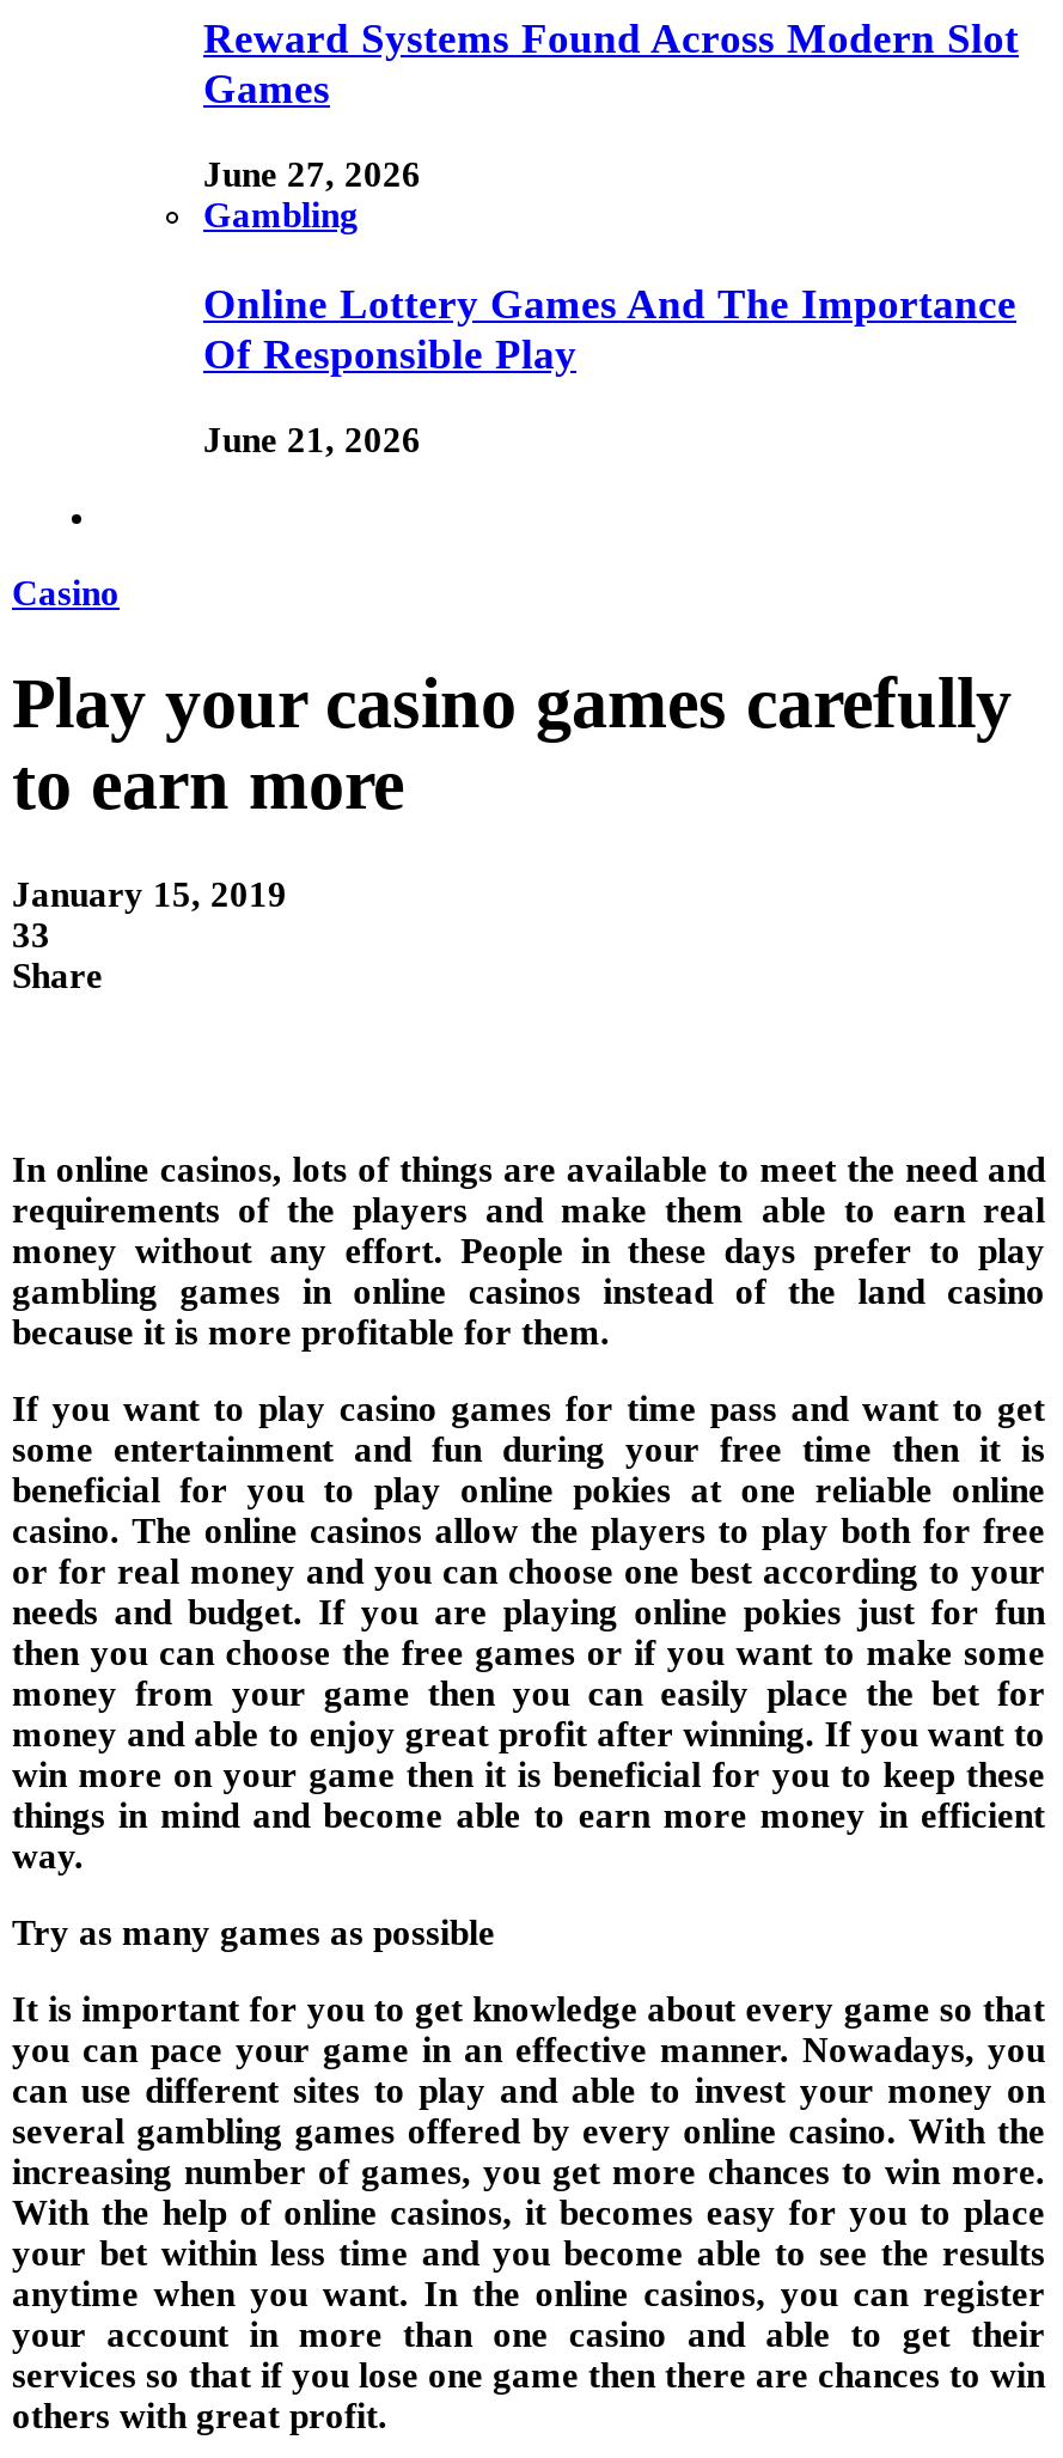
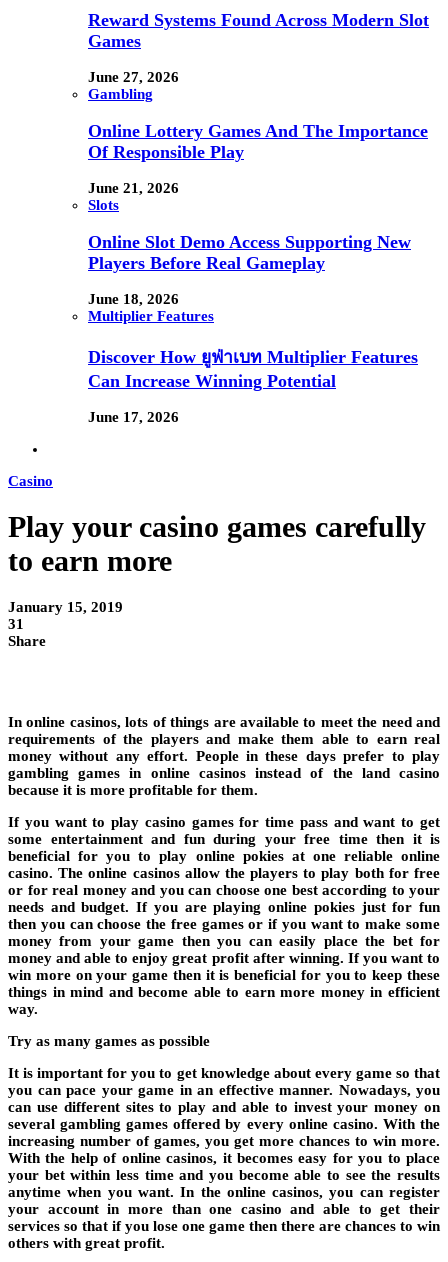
none -> [88,197,418,425] Slots | Online Slot Demo Access Supporting New | Players Before Real Gameplay | June 18, 2026 | Multiplier Features | Discover How ยูฟ่าเบท Multiplier Features | Can Increase Winning Potential | June 17, 2026
[12,915,50,953] 33 -> [8,615,24,631] 31

